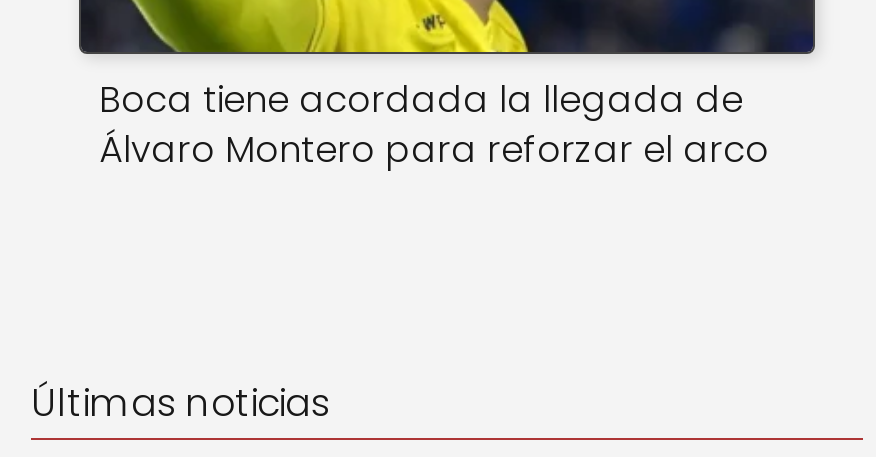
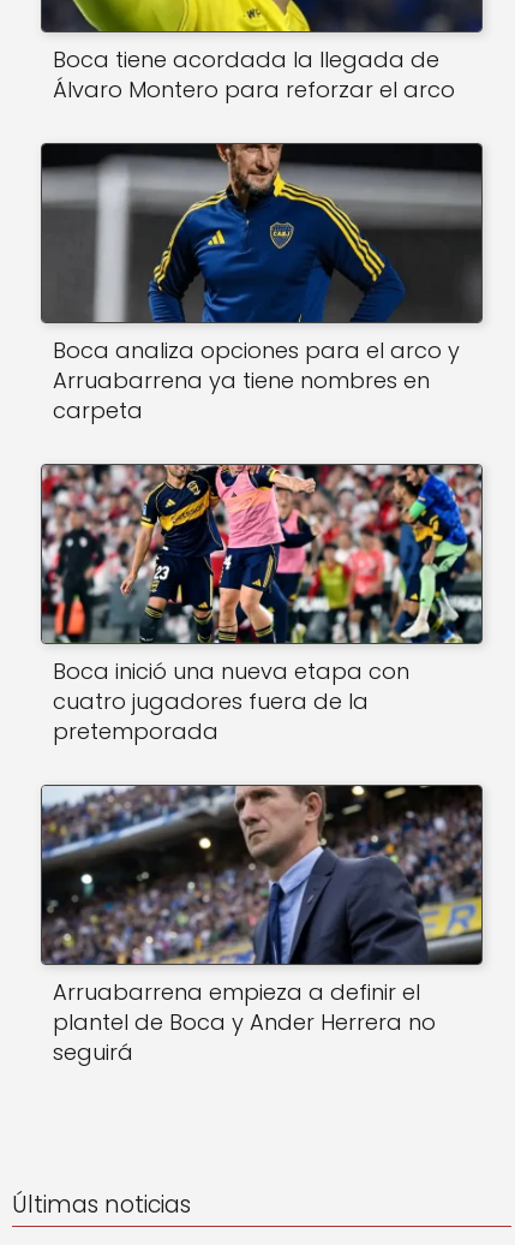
none -> [41,142,483,425] [image] | Boca analiza opciones para el arco y | Arruabarrena ya tiene nombres en | carpeta
none -> [41,463,483,746] [image] | Boca inició una nueva etapa con | cuatro jugadores fuera de la | pretemporada
none -> [41,784,483,1067] [image] | Arruabarrena empieza a definir el | plantel de Boca y Ander Herrera no | seguirá

